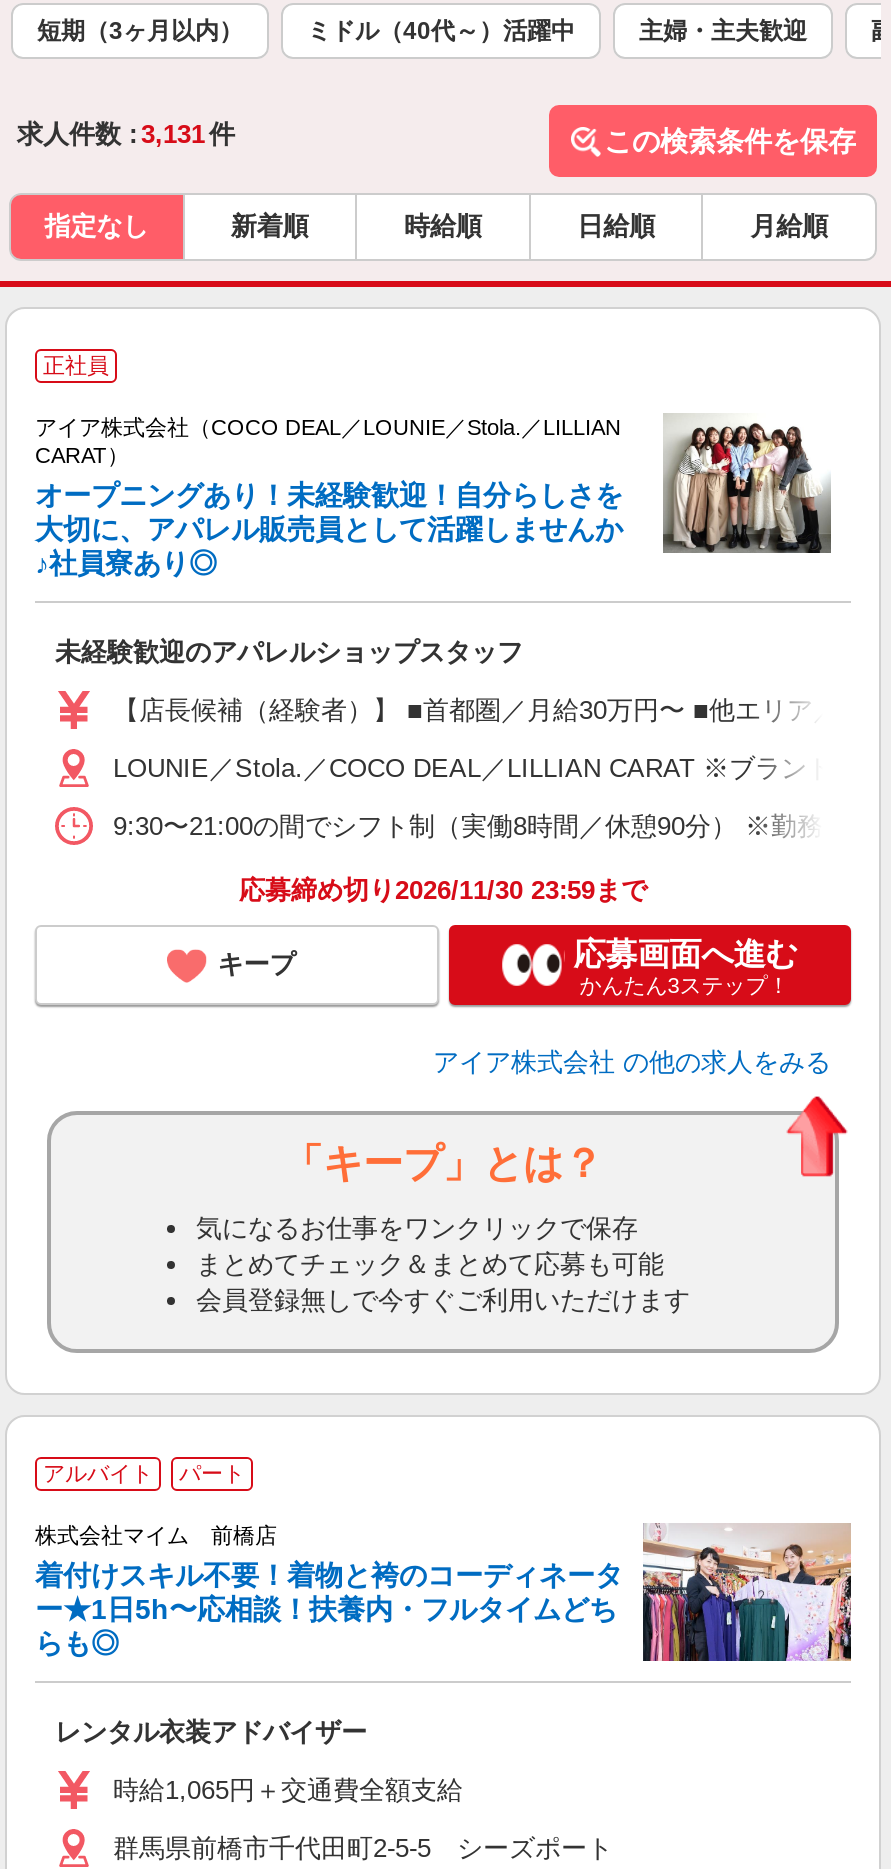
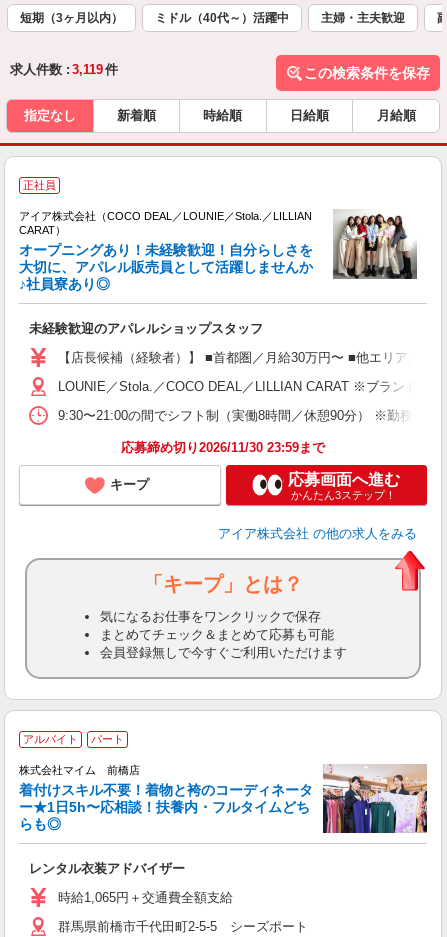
[17,119,235,149] 求人件数 : 3,131 件 -> [10,62,118,77] 求人件数 : 3,119 件

